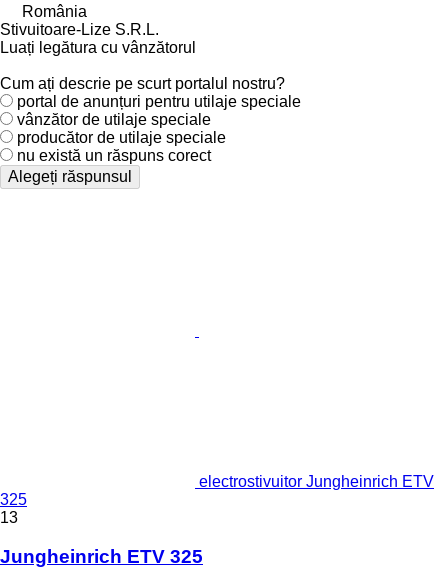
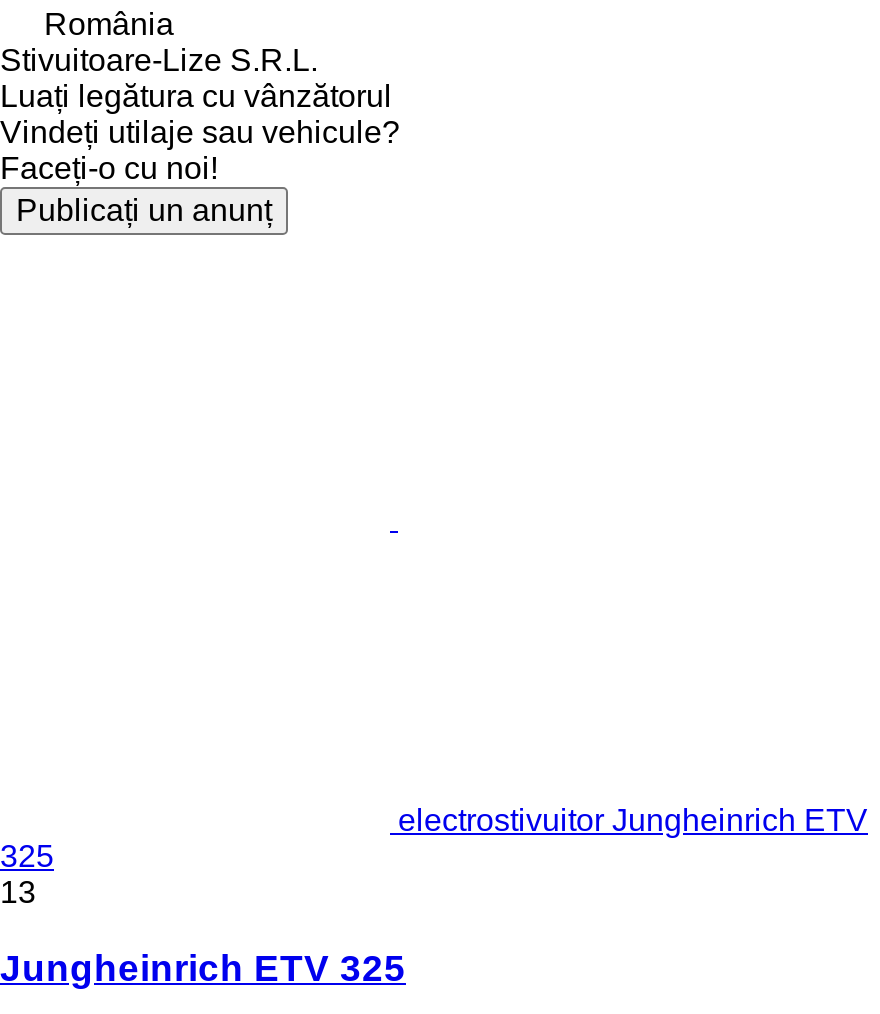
[0,75,301,185] Cum ați descrie pe scurt portalul nostru? | portal de anunțuri pentru utilaje speciale | vânzător de utilaje speciale | producător de utilaje speciale | nu există un răspuns corect | Alegeți răspunsul -> [0,114,400,226] Vindeți utilaje sau vehicule? | Faceți-o cu noi! | Publicați un anunț

